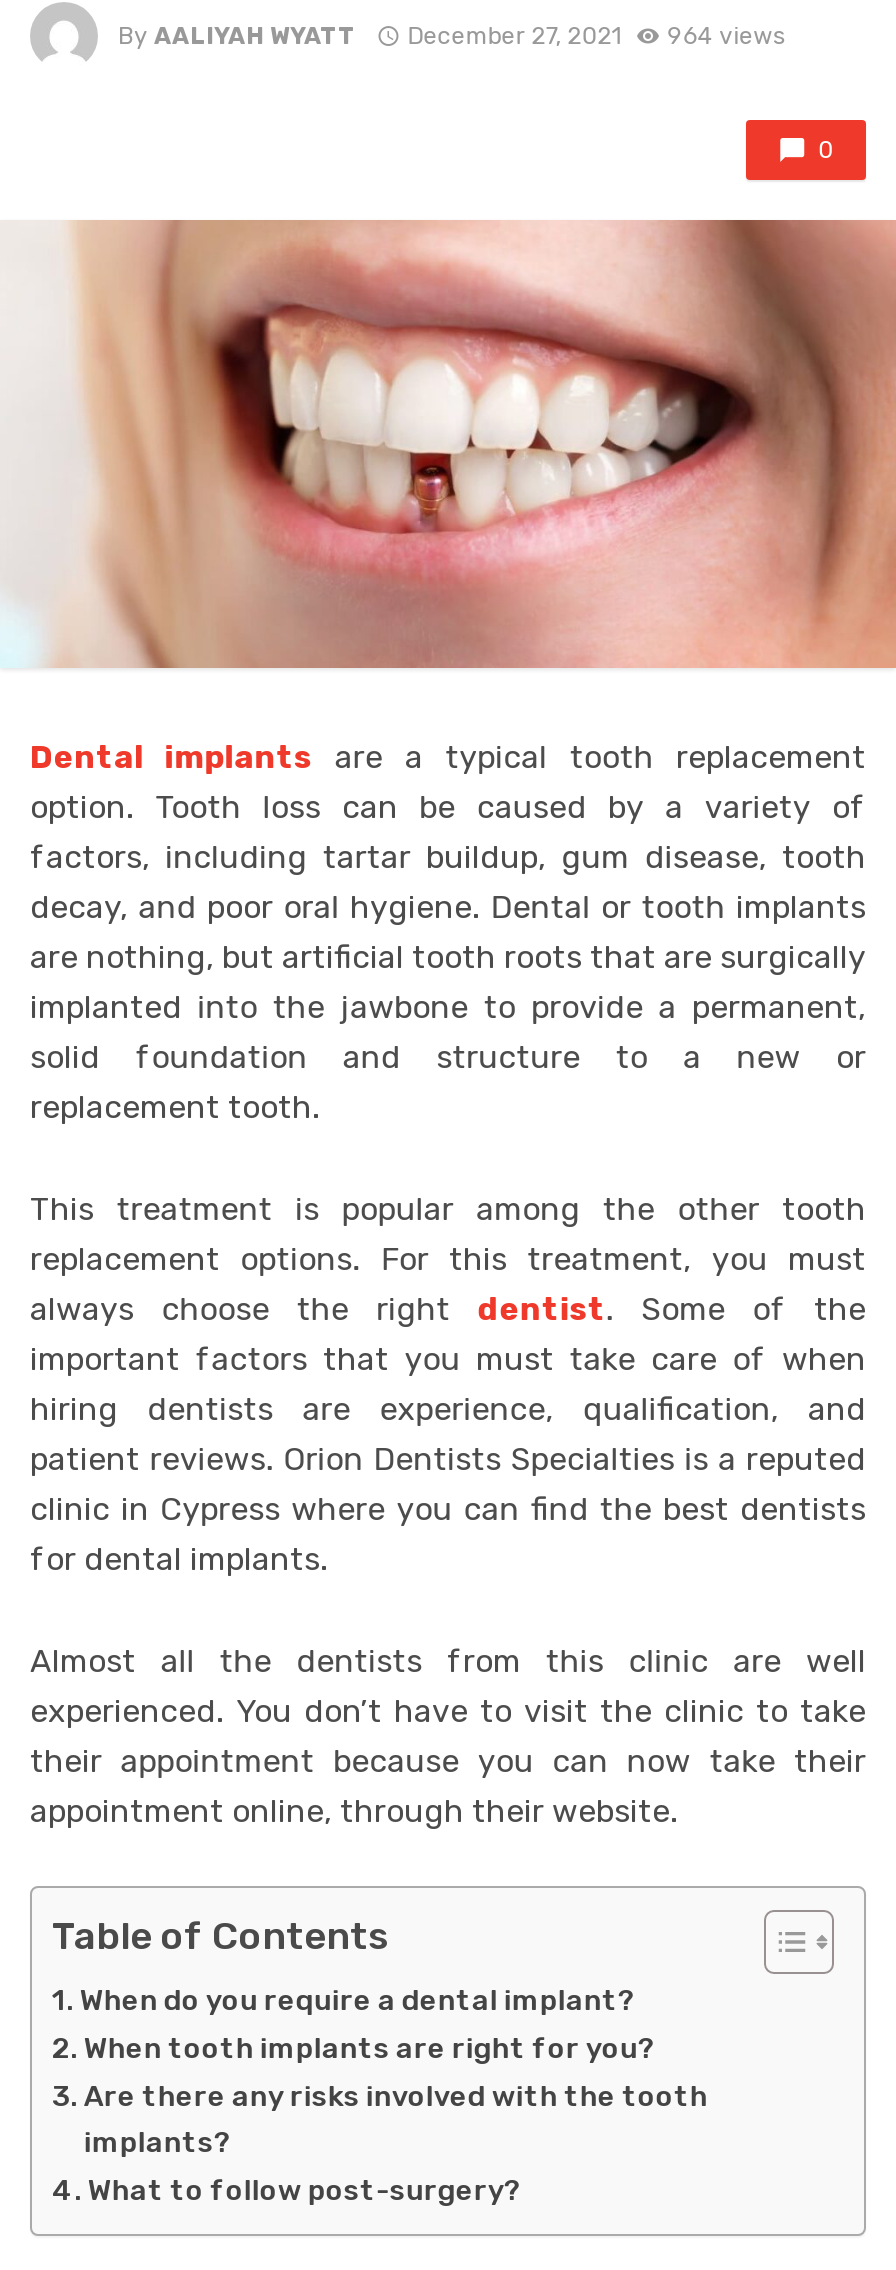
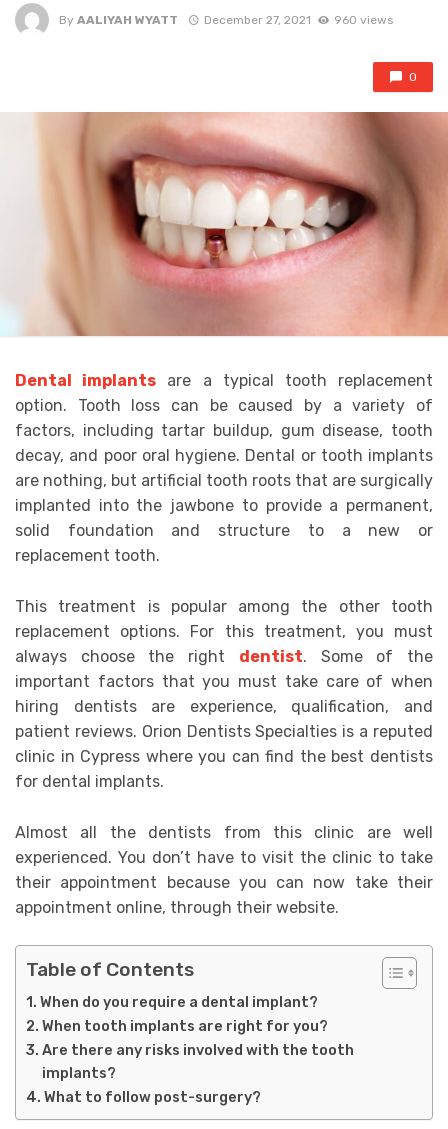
[118,21,785,49] By AALIYAH WYATT December 27, 2021 964 views -> [59,13,393,27] By AALIYAH WYATT December 27, 2021 960 views

